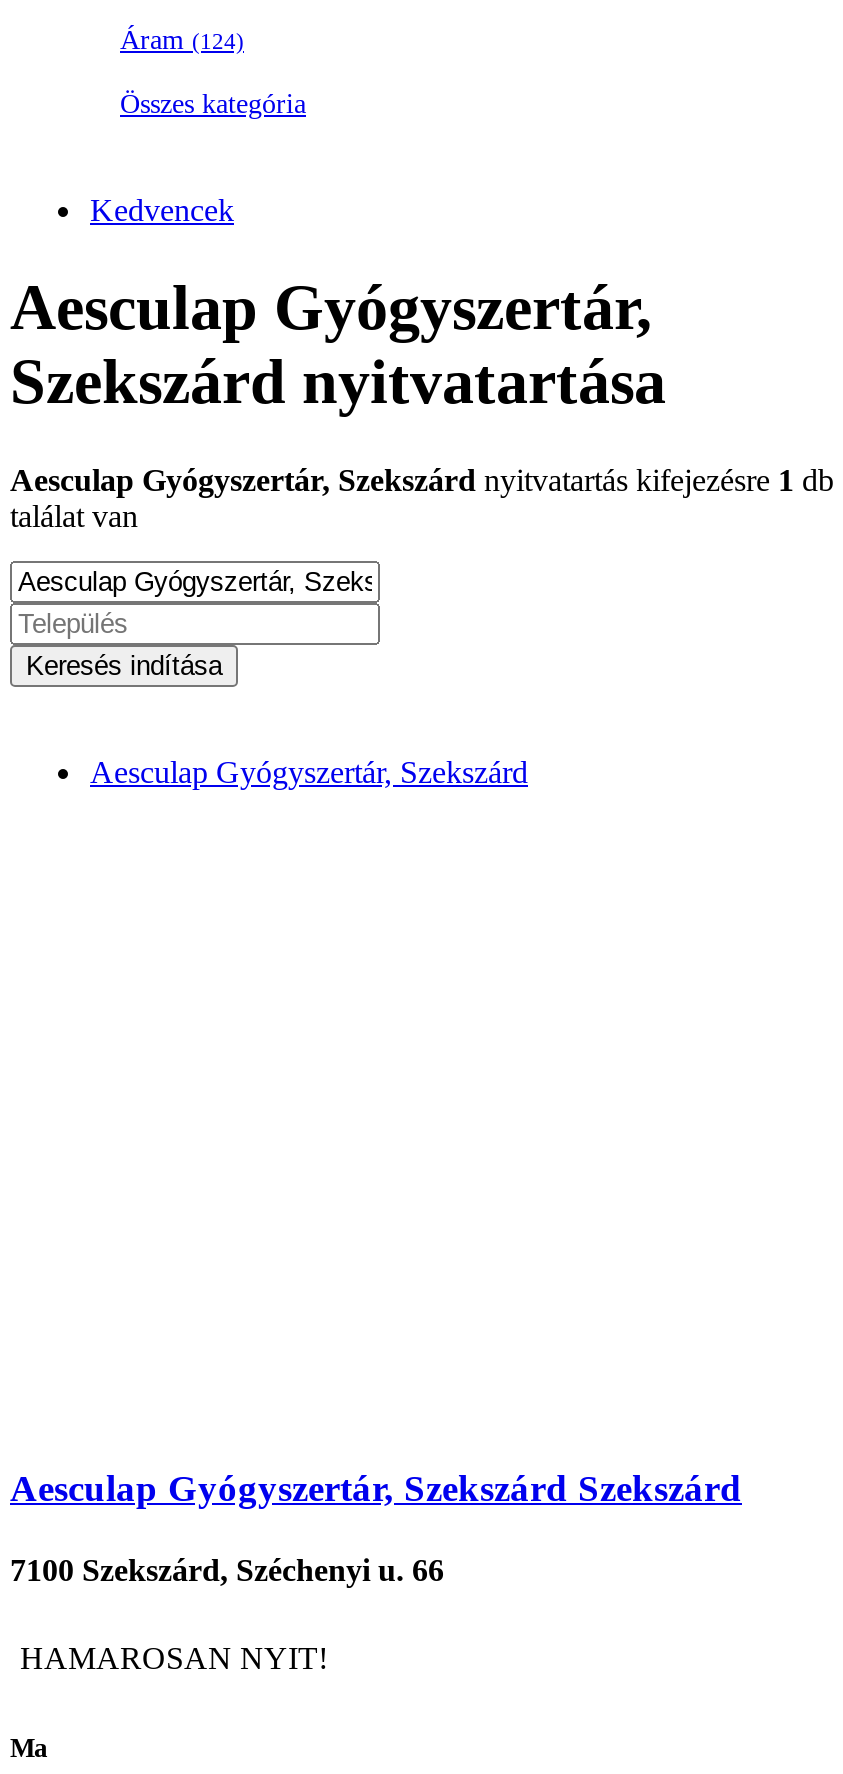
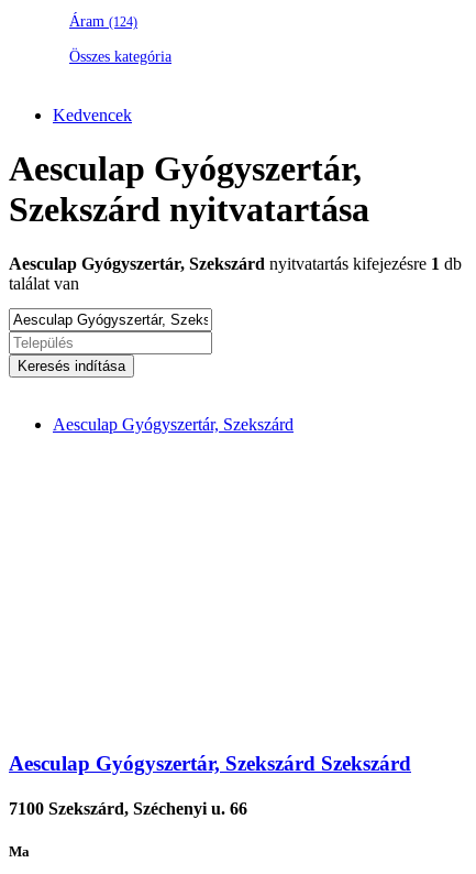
[20,1642,328,1676] HAMAROSAN NYIT! -> none

